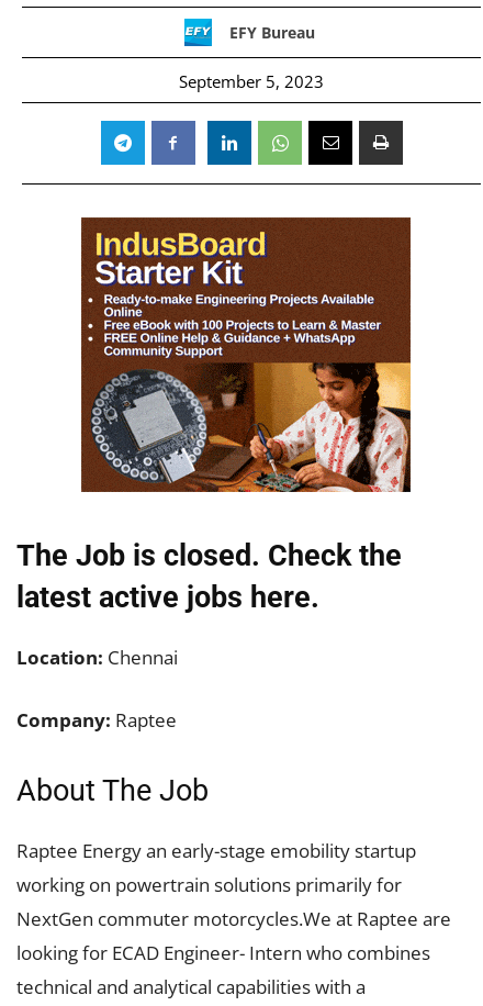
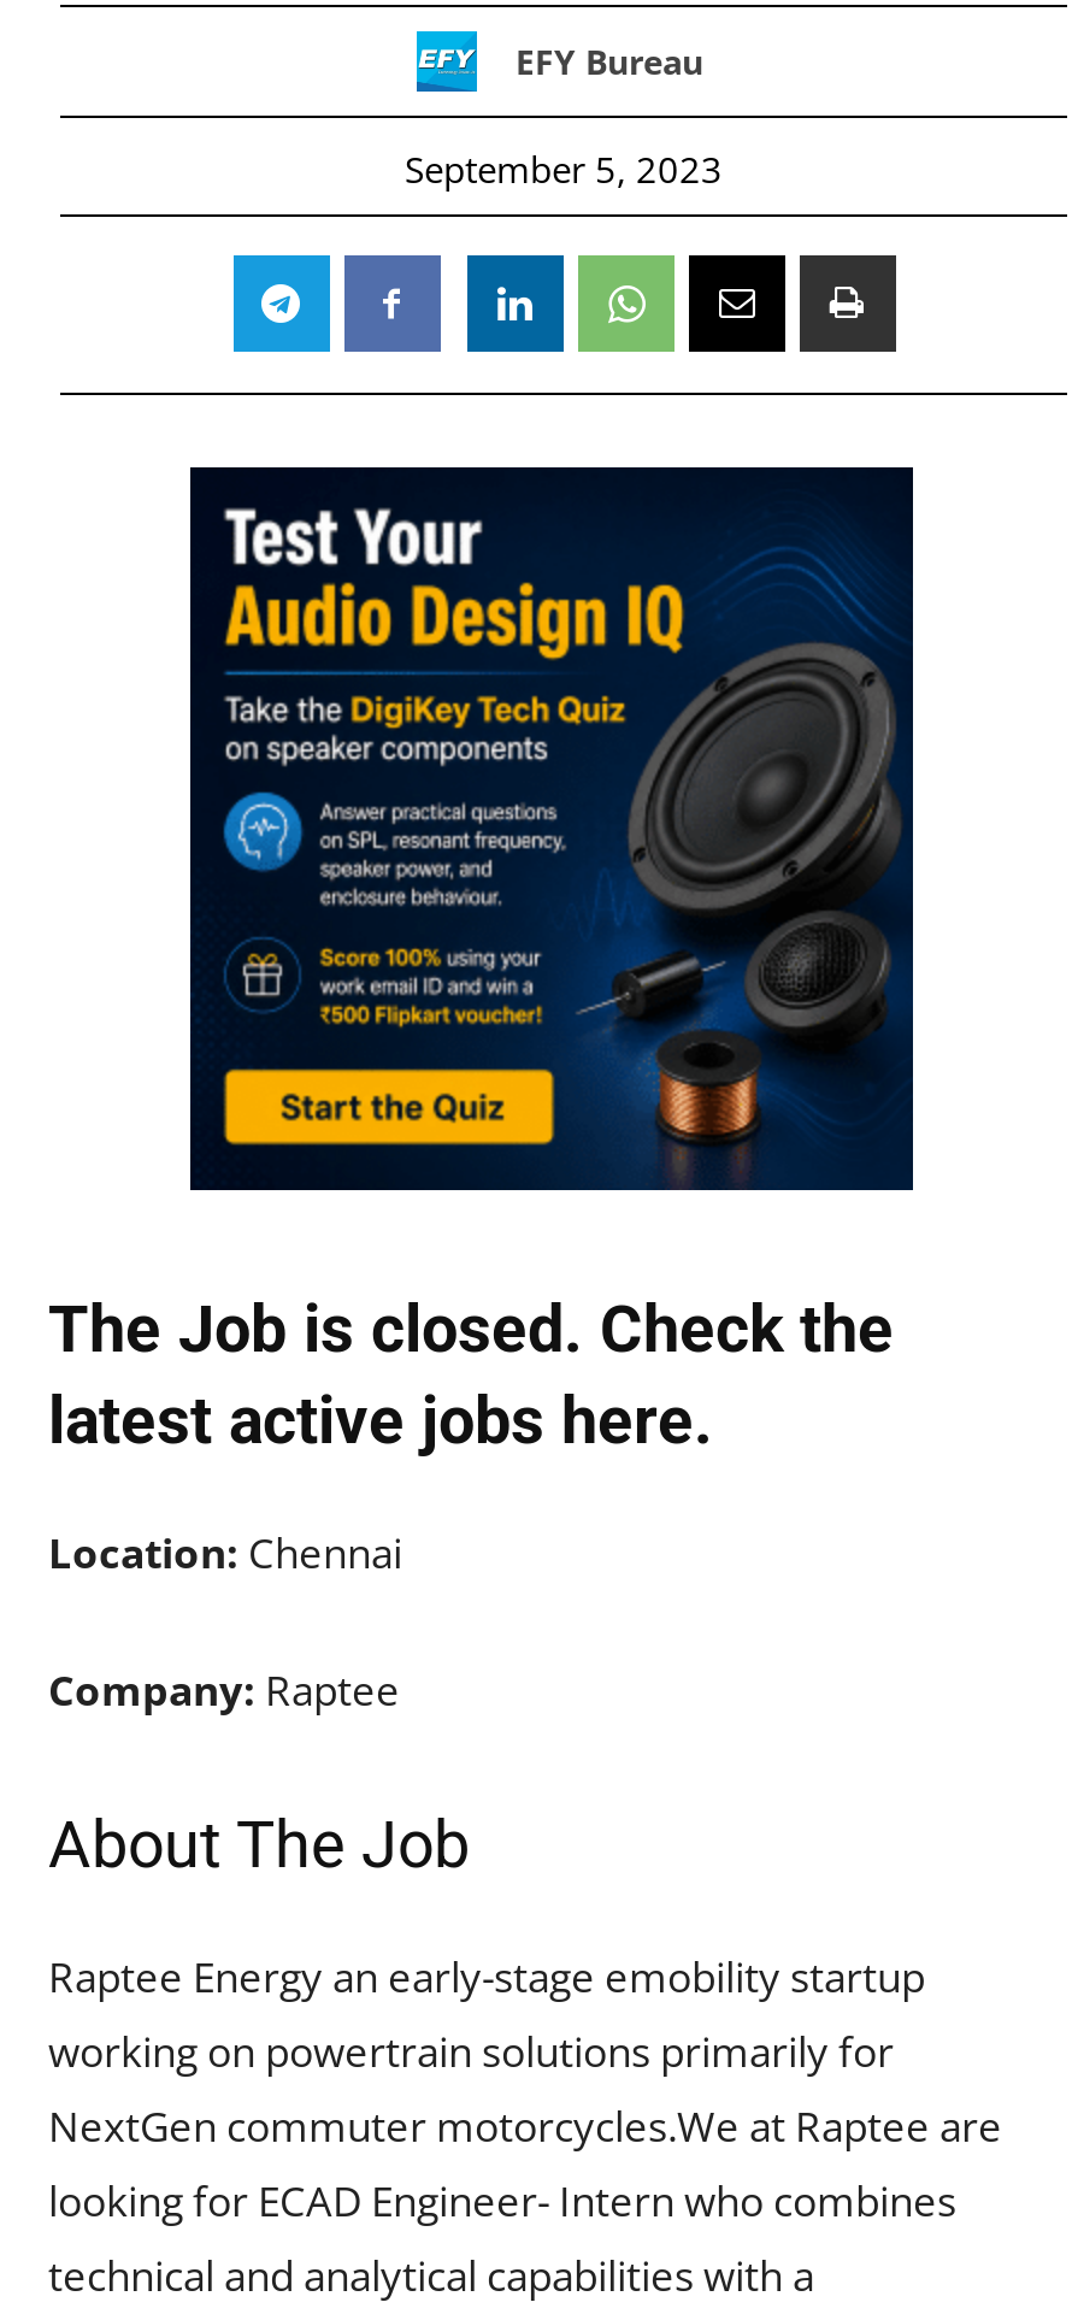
[80,216,412,493] [image] -> [188,465,915,1193] [image]

